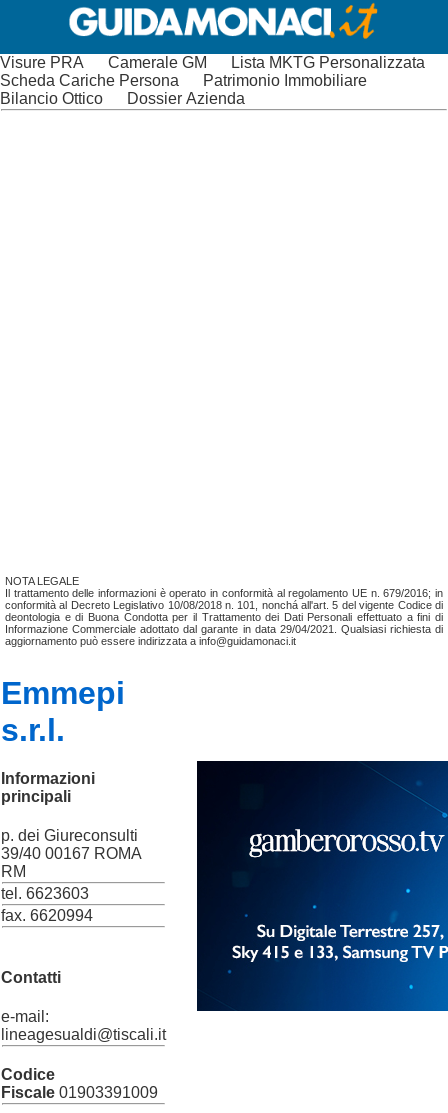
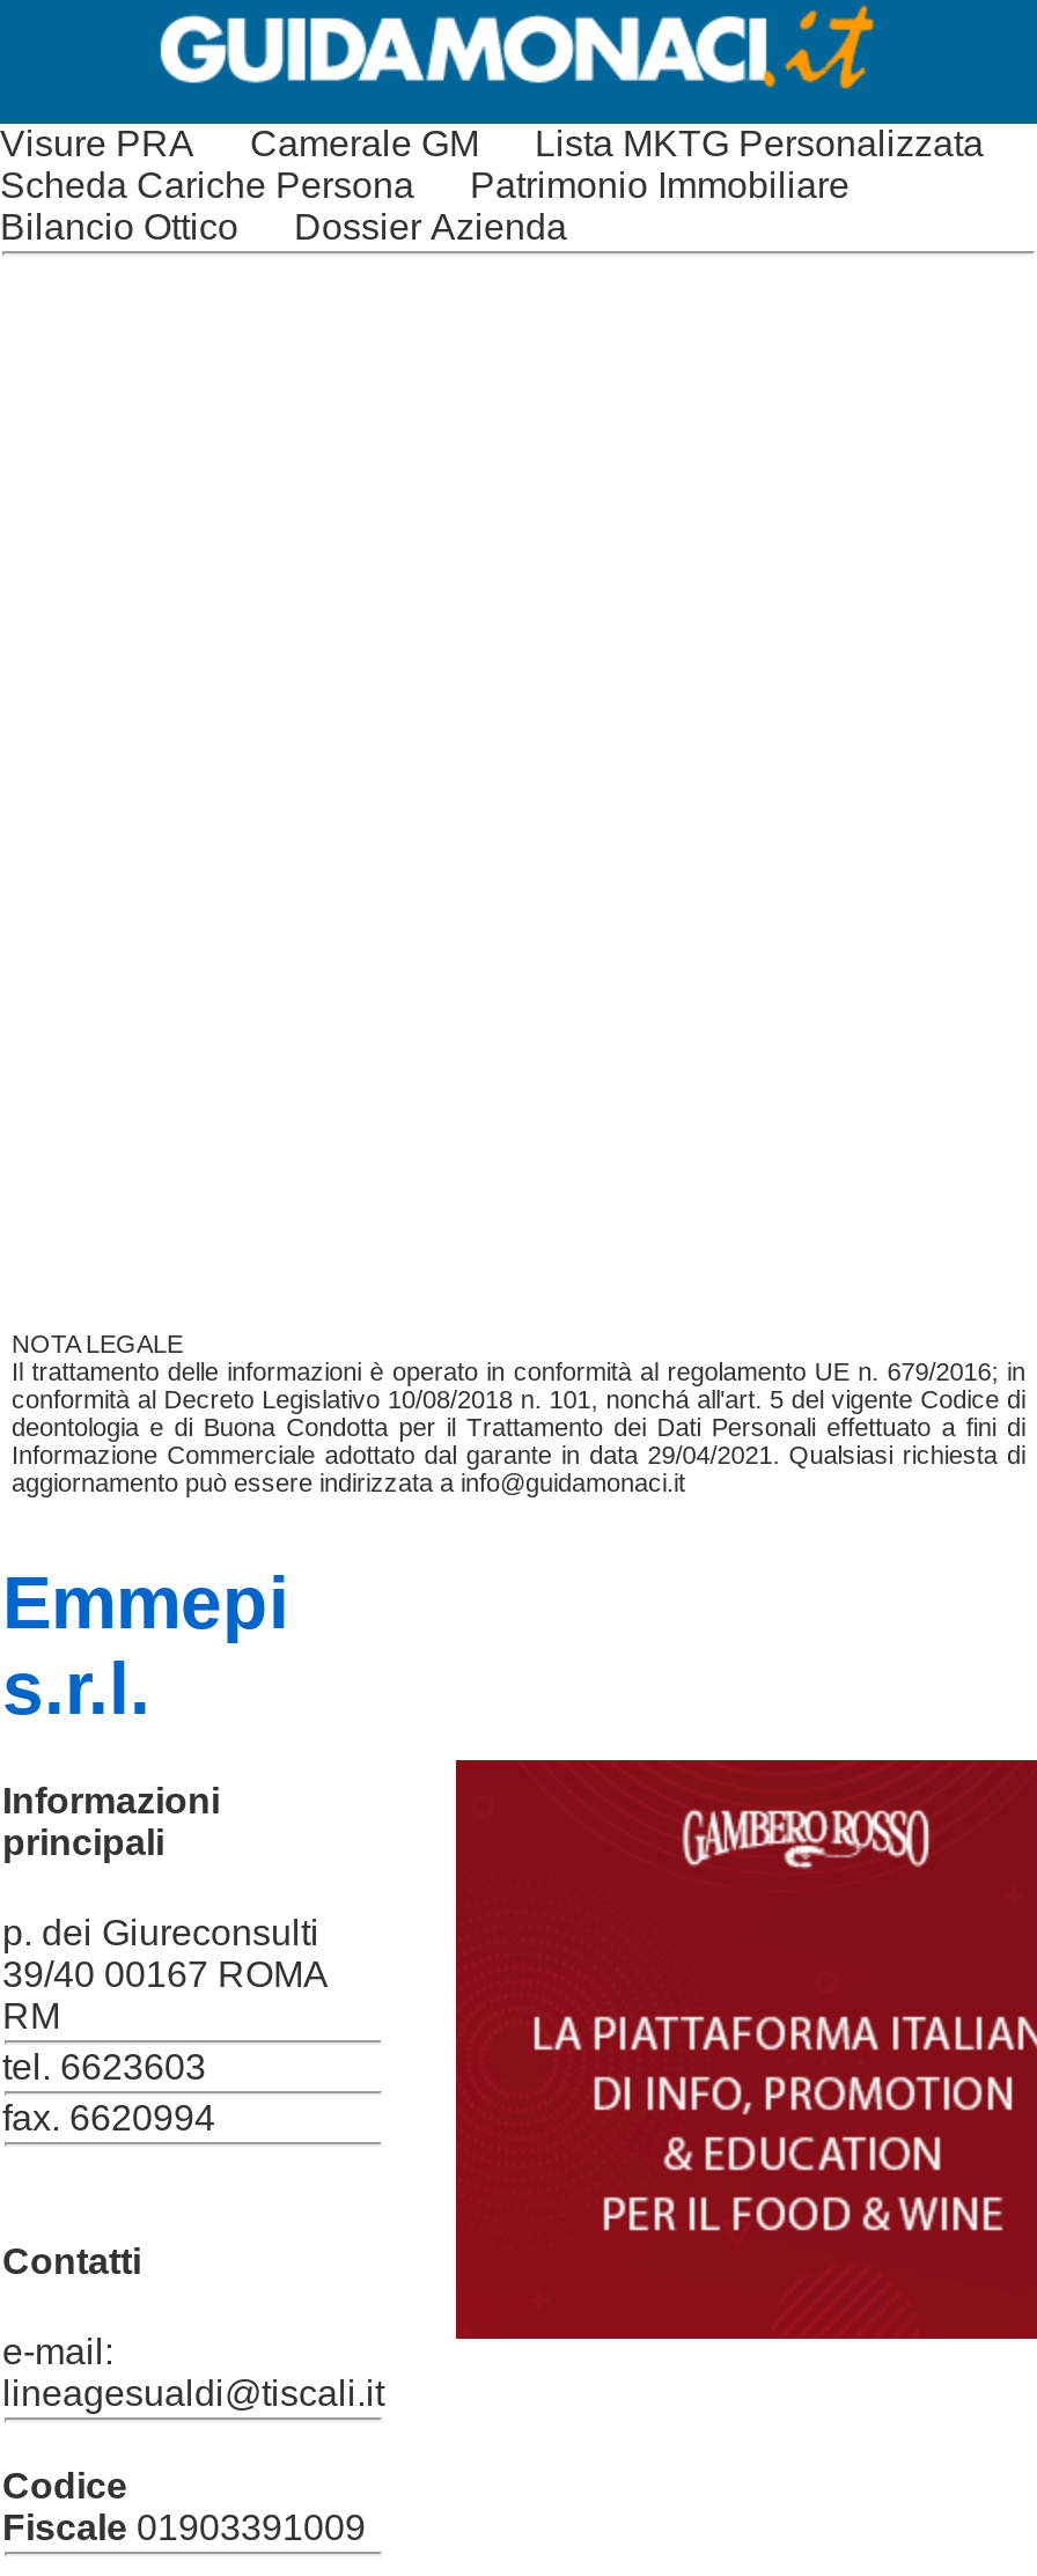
[196,760,445,1012] [image] -> [454,1758,1030,2341] [image]

